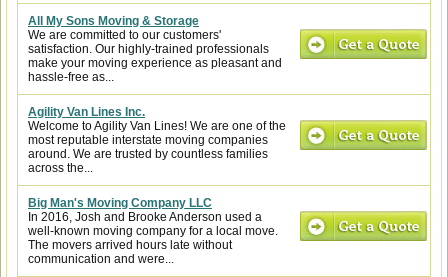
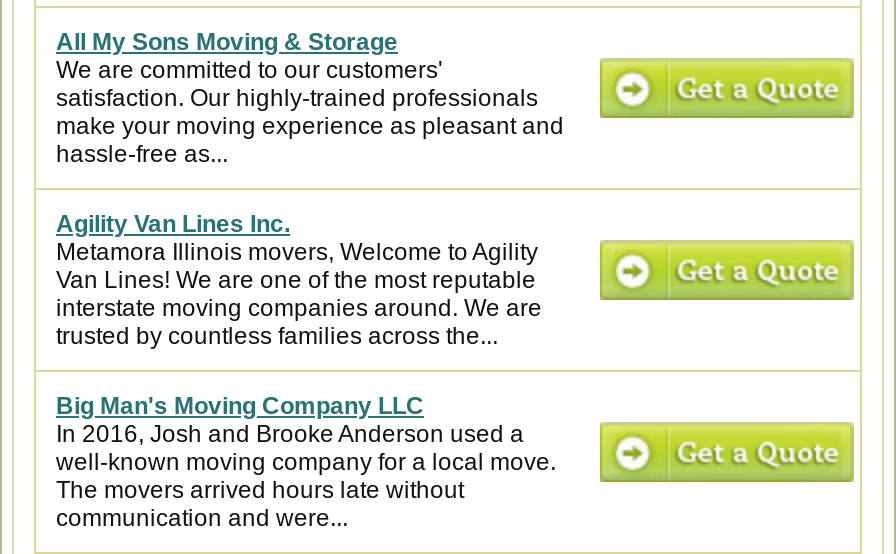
[28,119,286,175] Welcome to Agility Van Lines! We are one of the | most reputable interstate moving companies | around. We are trusted by countless families | across the... -> [56,238,542,350] Metamora Illinois movers, Welcome to Agility | Van Lines! We are one of the most reputable | interstate moving companies around. We are | trusted by countless families across the...

